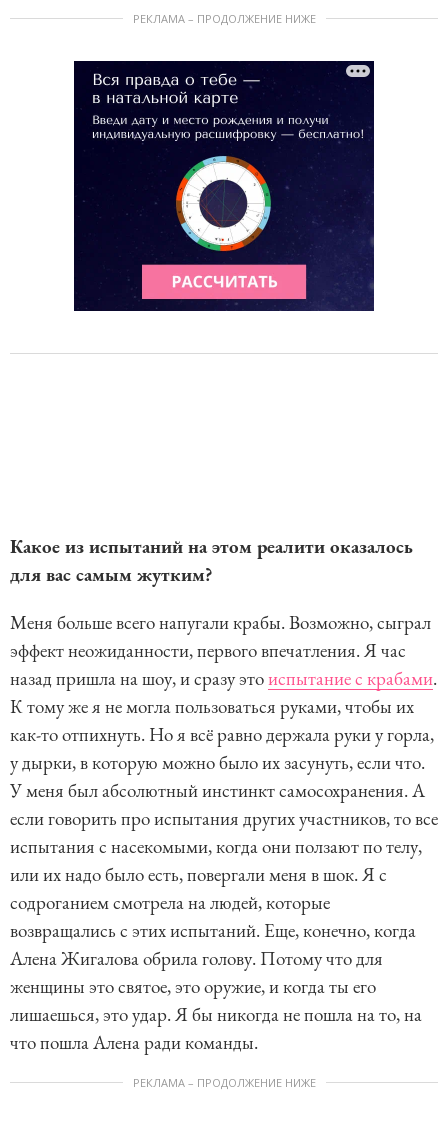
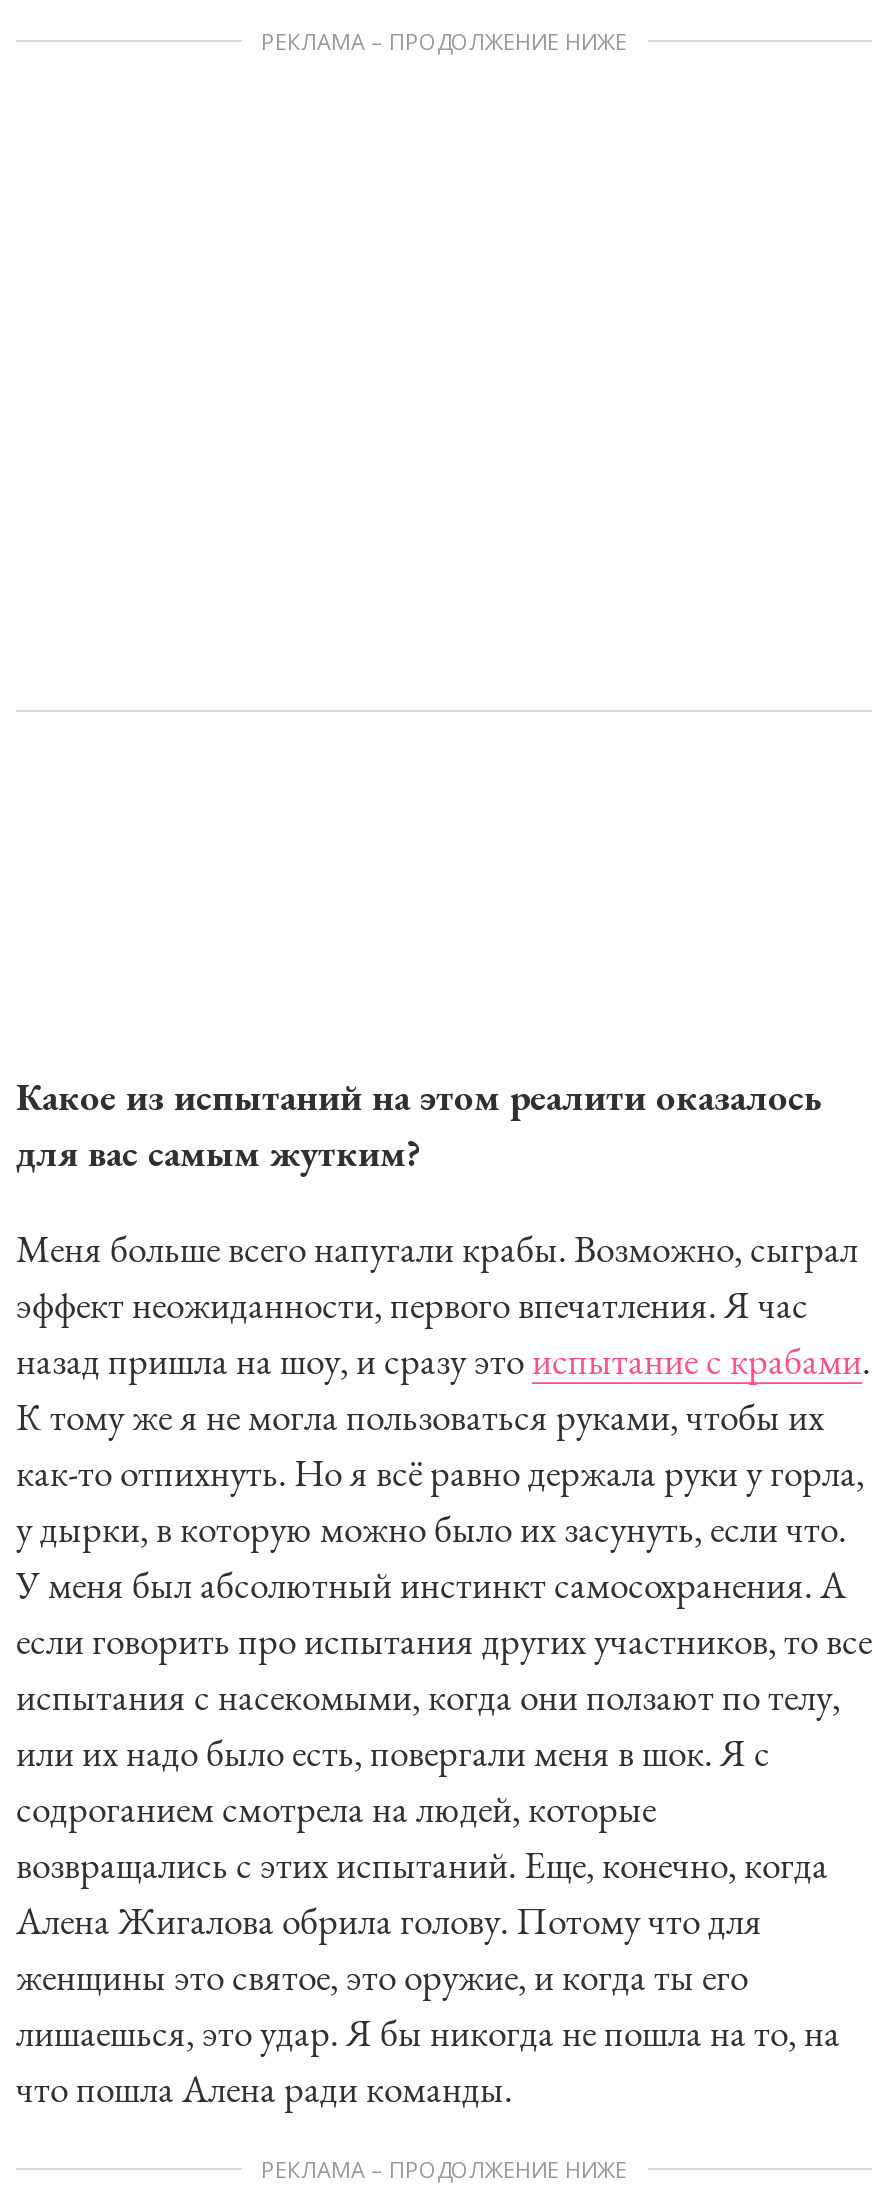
[73,60,375,312] [image] -> none

